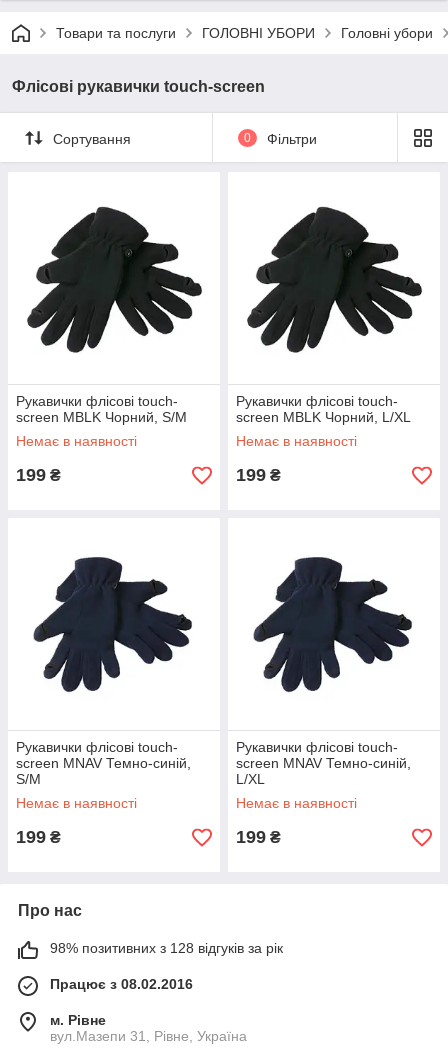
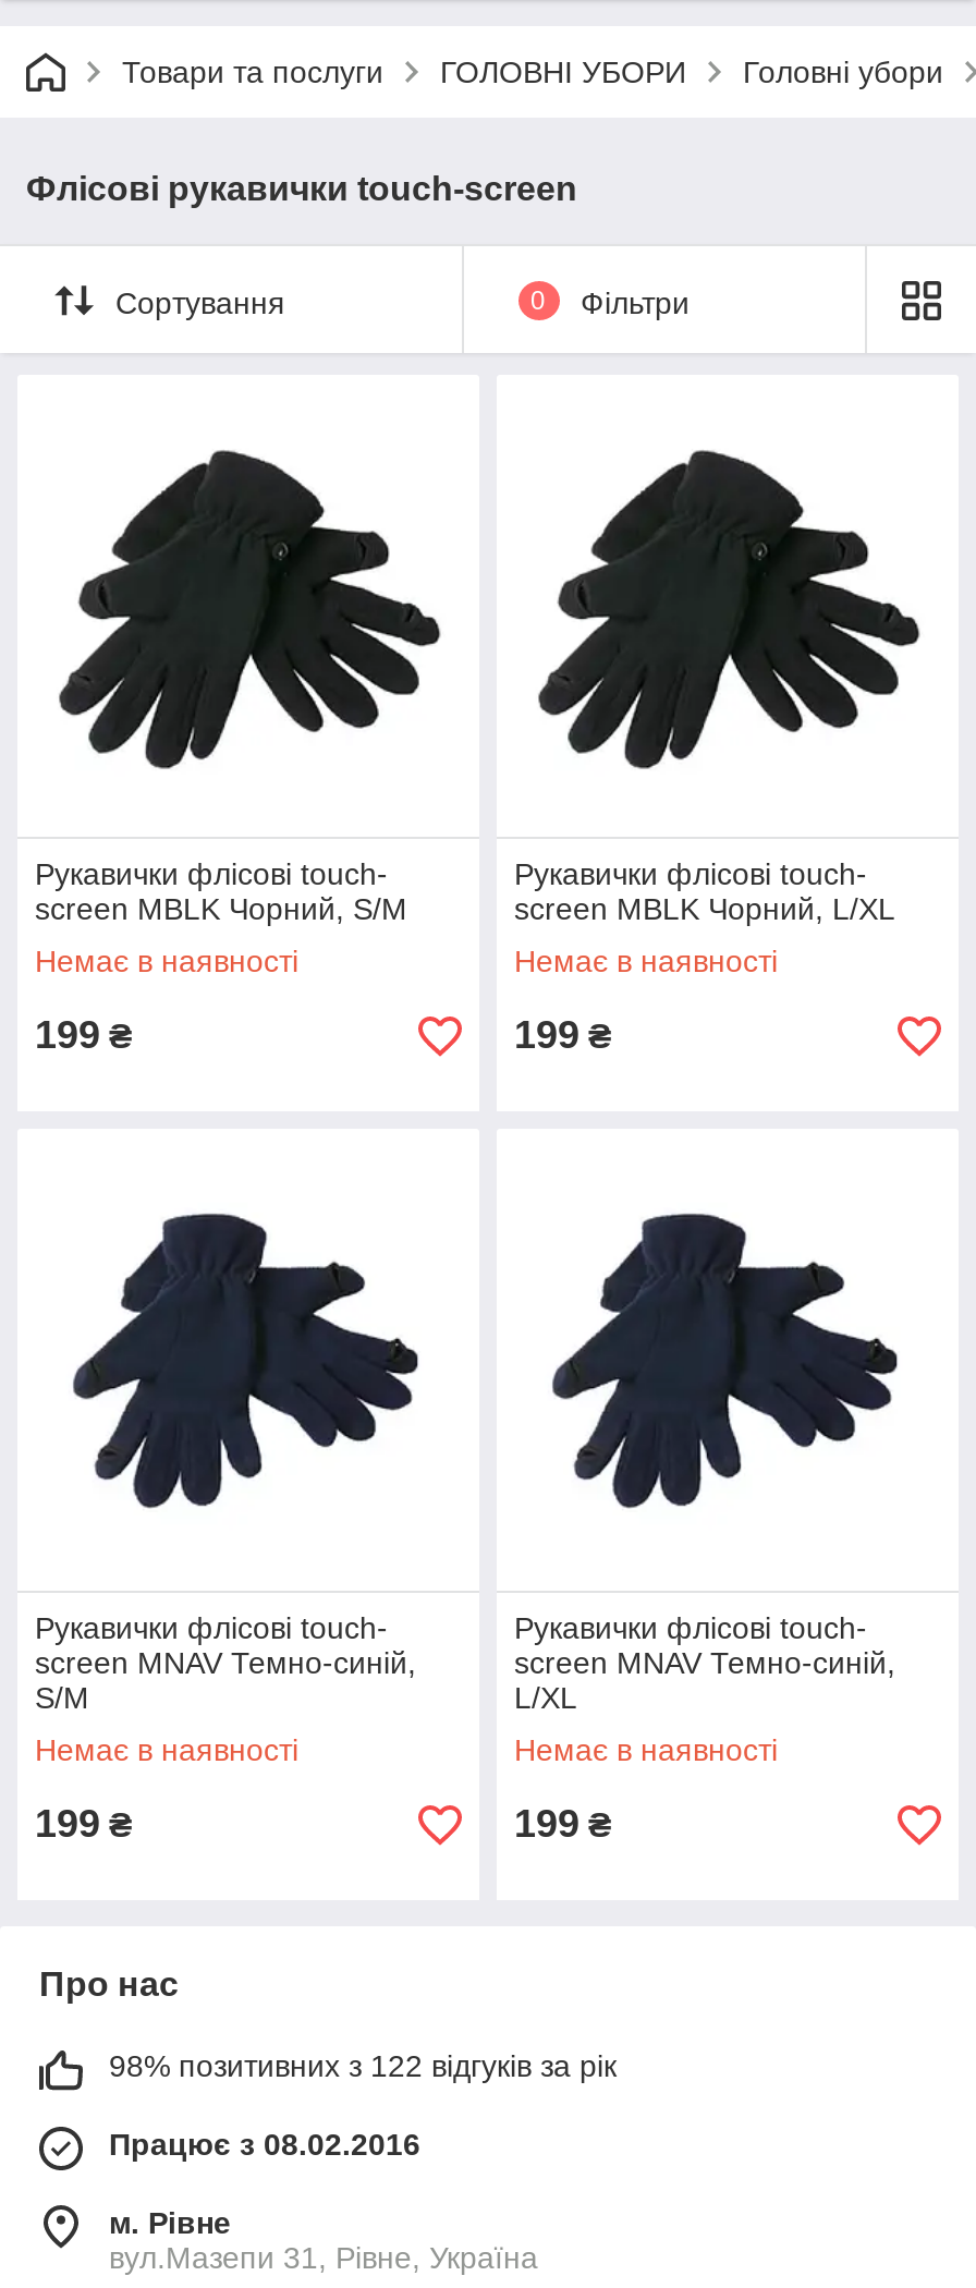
[50,940,283,956] 98% позитивних з 128 відгуків за рік -> [109,2048,617,2083] 98% позитивних з 122 відгуків за рік

